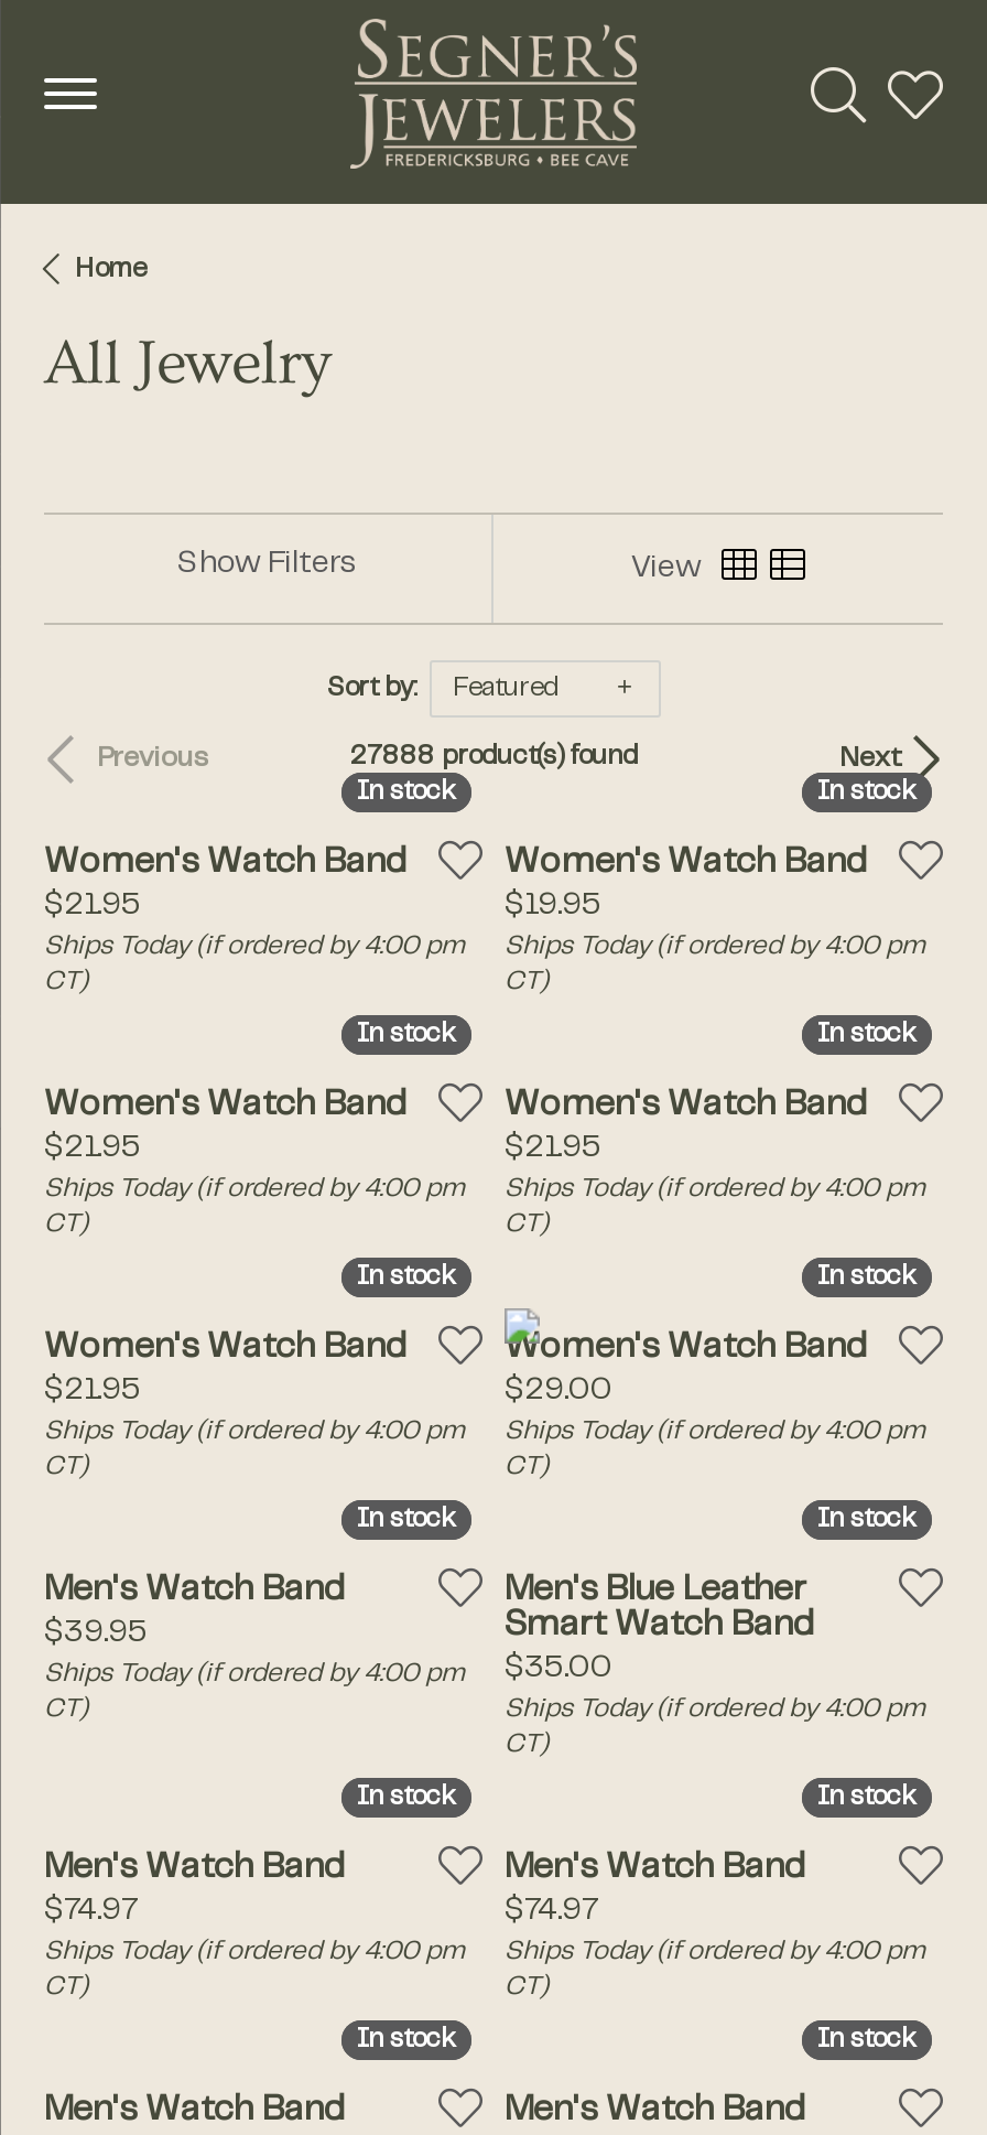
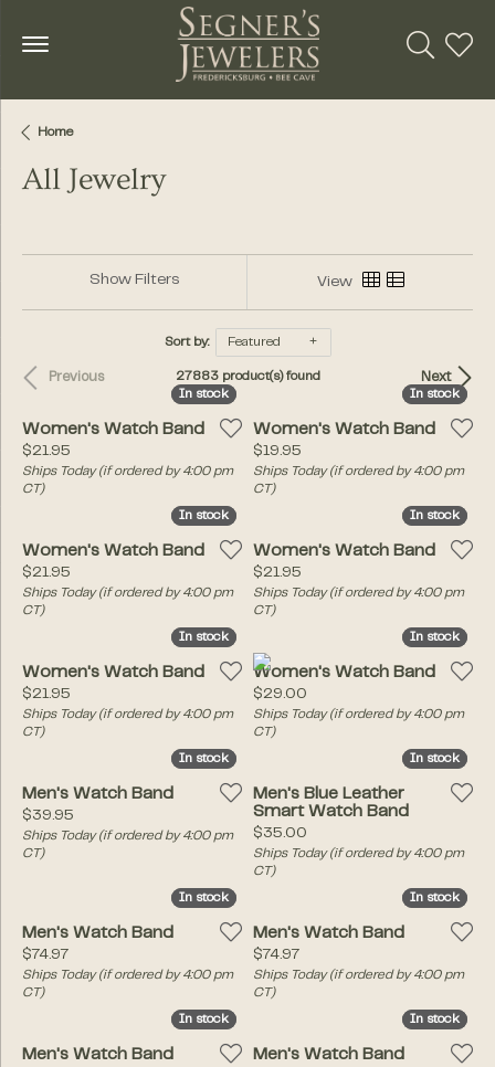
[349,747,638,769] 27888 product(s) found -> [175,372,320,383] 27883 product(s) found

